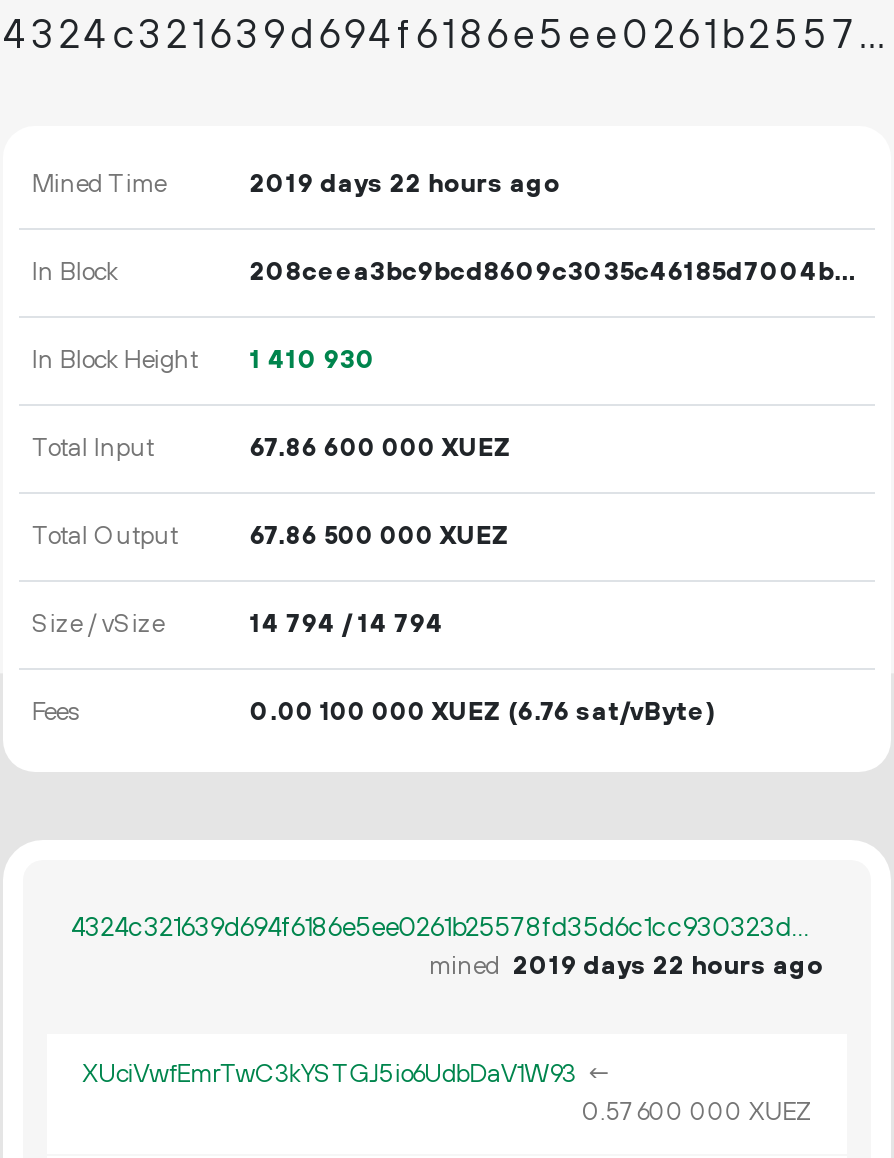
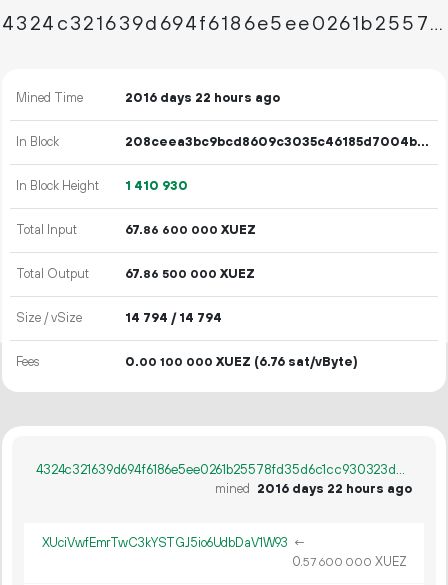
[250,168,560,200] 2019 days 22 hours ago -> [125,90,280,106] 2016 days 22 hours ago
[429,950,823,982] mined 2019 days 22 hours ago -> [215,481,412,497] mined 2016 days 22 hours ago

